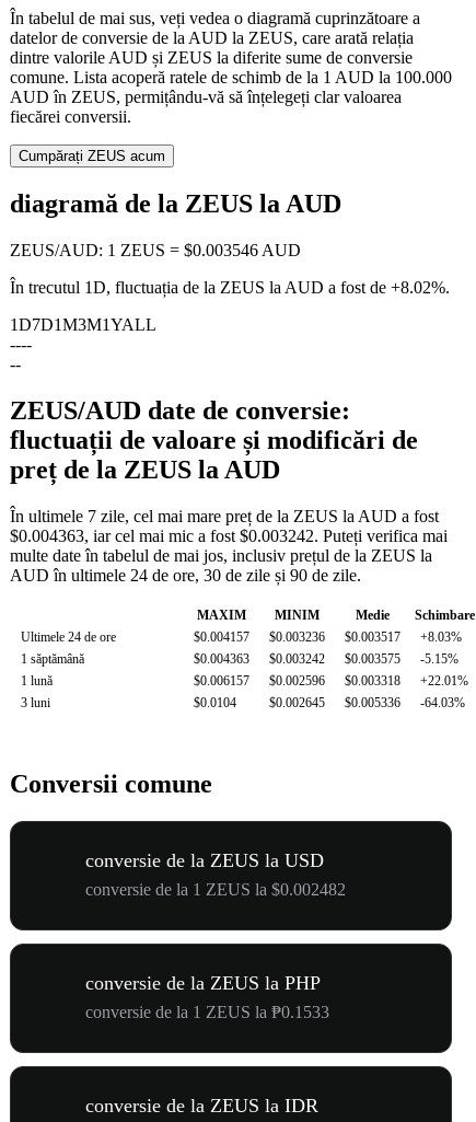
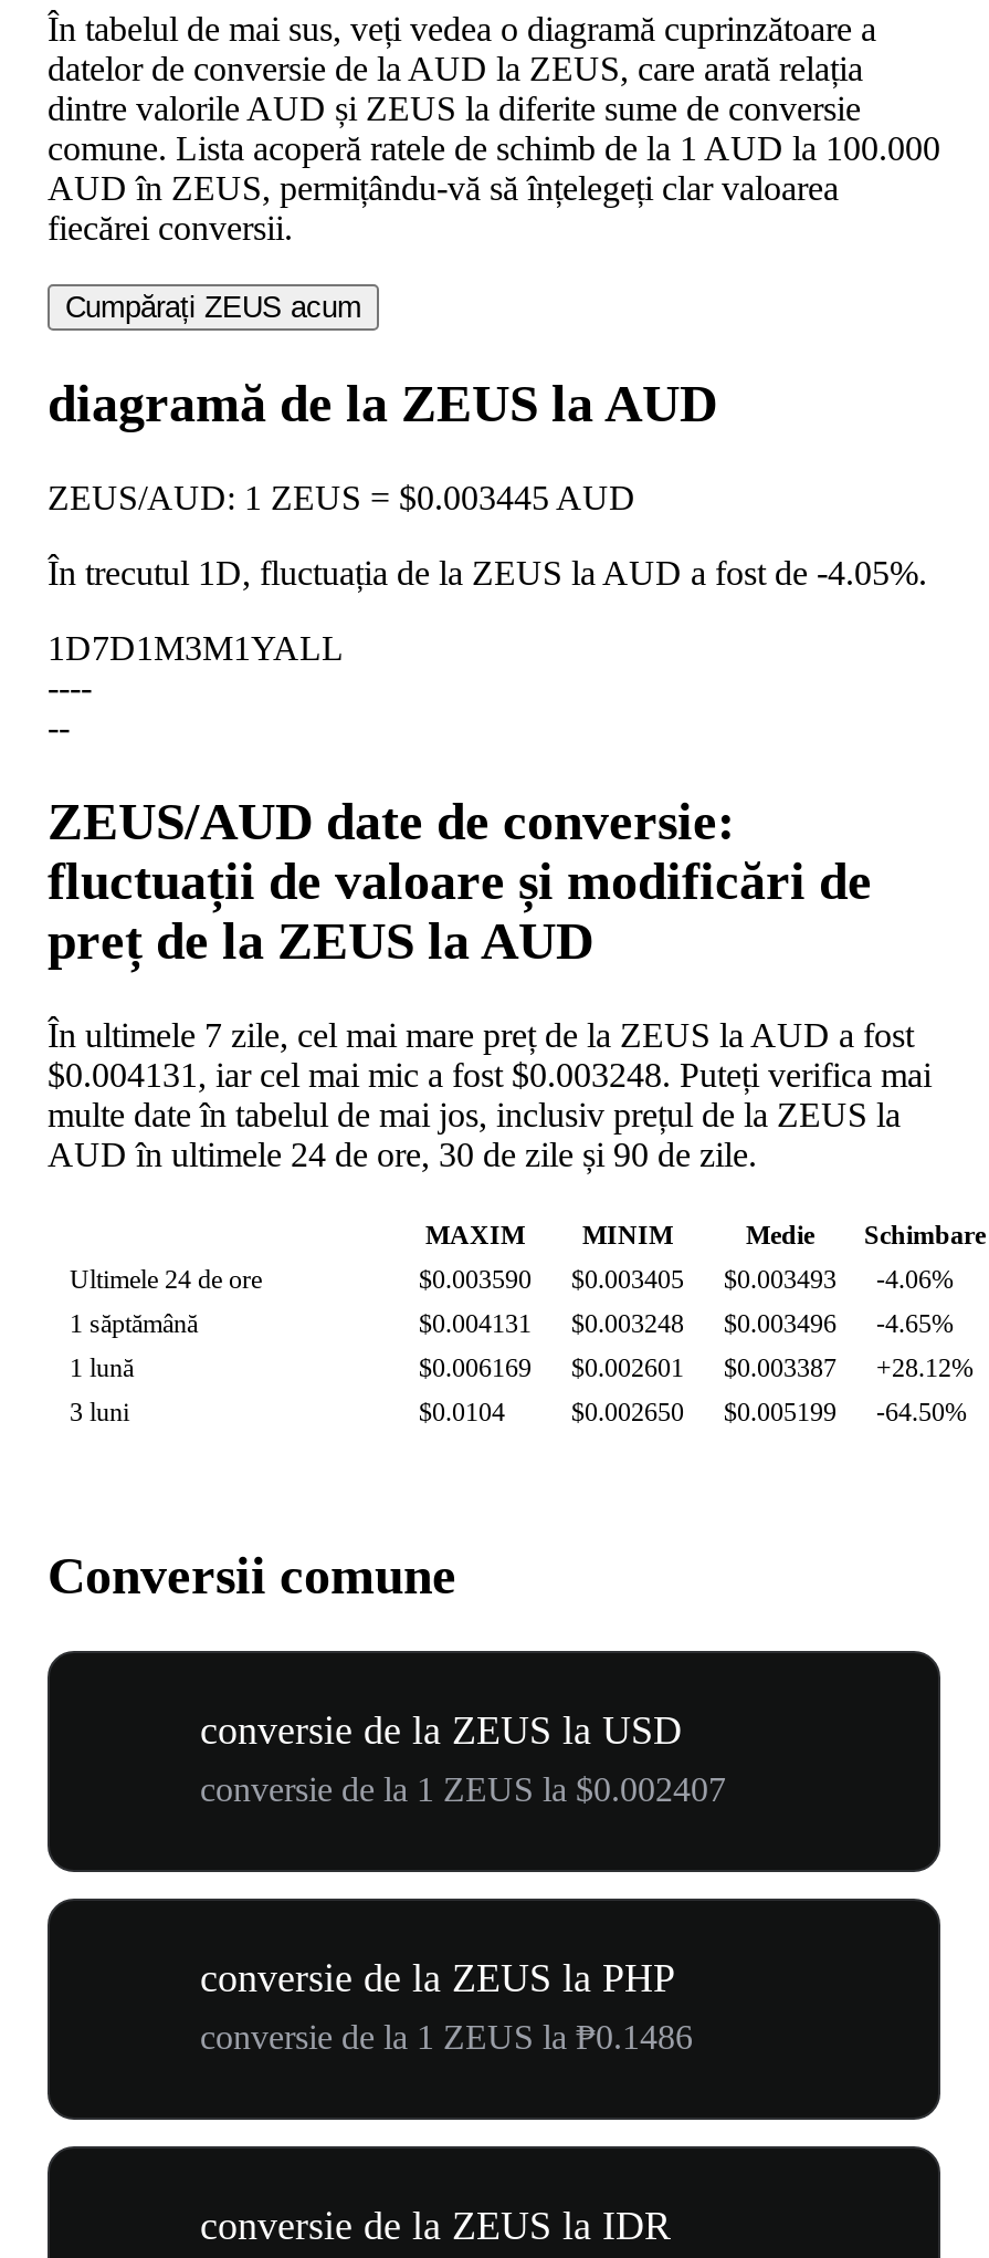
[10,241,301,260] ZEUS/AUD: 1 ZEUS = $0.003546 AUD -> [48,479,635,517] ZEUS/AUD: 1 ZEUS = $0.003445 AUD
[10,278,450,297] În trecutul 1D, fluctuația de la ZEUS la AUD a fost de +8.02%. -> [48,555,927,592] În trecutul 1D, fluctuația de la ZEUS la AUD a fost de -4.05%.
[10,527,448,545] $0.004363, iar cel mai mic a fost $0.003242. Puteți verifica mai -> [48,1056,932,1094] $0.004131, iar cel mai mic a fost $0.003248. Puteți verifica mai
[194,630,249,645] $0.004157 -> [419,1264,532,1295] $0.003590
[269,630,325,645] $0.003236 -> [571,1264,684,1295] $0.003405
[345,630,400,645] $0.003517 -> [724,1264,837,1295] $0.003493
[420,630,462,645] +8.03% -> [876,1264,954,1295] -4.06%
[194,651,249,667] $0.004363 -> [419,1308,532,1339] $0.004131
[269,651,325,667] $0.003242 -> [571,1308,684,1339] $0.003248
[345,651,400,667] $0.003575 -> [724,1308,837,1339] $0.003496
[420,651,458,667] -5.15% -> [876,1308,954,1339] -4.65%
[194,673,249,689] $0.006157 -> [419,1353,532,1384] $0.006169
[269,673,325,689] $0.002596 -> [571,1353,684,1384] $0.002601
[345,673,400,689] $0.003318 -> [724,1353,837,1384] $0.003387
[420,673,468,689] +22.01% -> [876,1353,974,1384] +28.12%
[269,695,325,711] $0.002645 -> [571,1397,684,1428] $0.002650
[345,695,400,711] $0.005336 -> [724,1397,837,1428] $0.005199
[420,695,465,711] -64.03% -> [876,1397,967,1428] -64.50%
[85,880,346,899] conversie de la 1 ZEUS la $0.002482 -> [200,1770,726,1808] conversie de la 1 ZEUS la $0.002407
[85,1003,329,1021] conversie de la 1 ZEUS la ₱0.1533 -> [200,2018,693,2056] conversie de la 1 ZEUS la ₱0.1486

